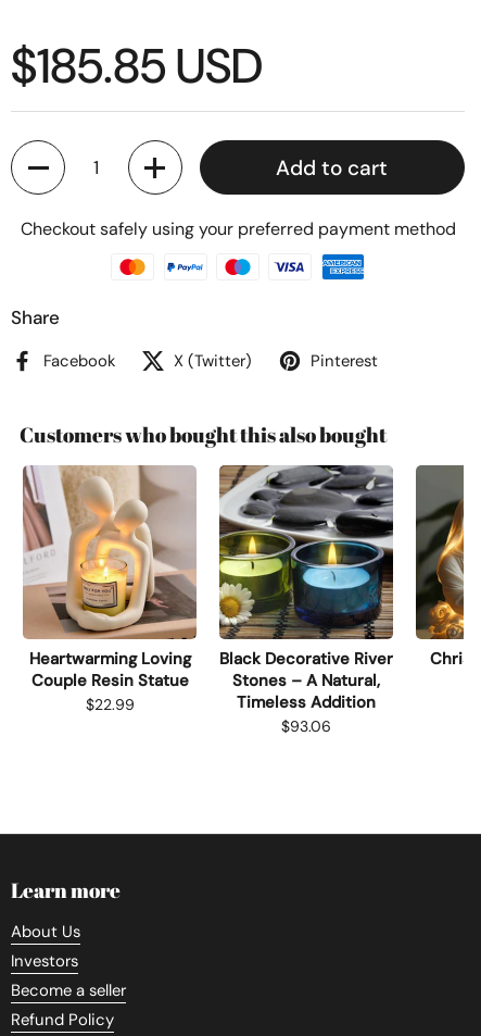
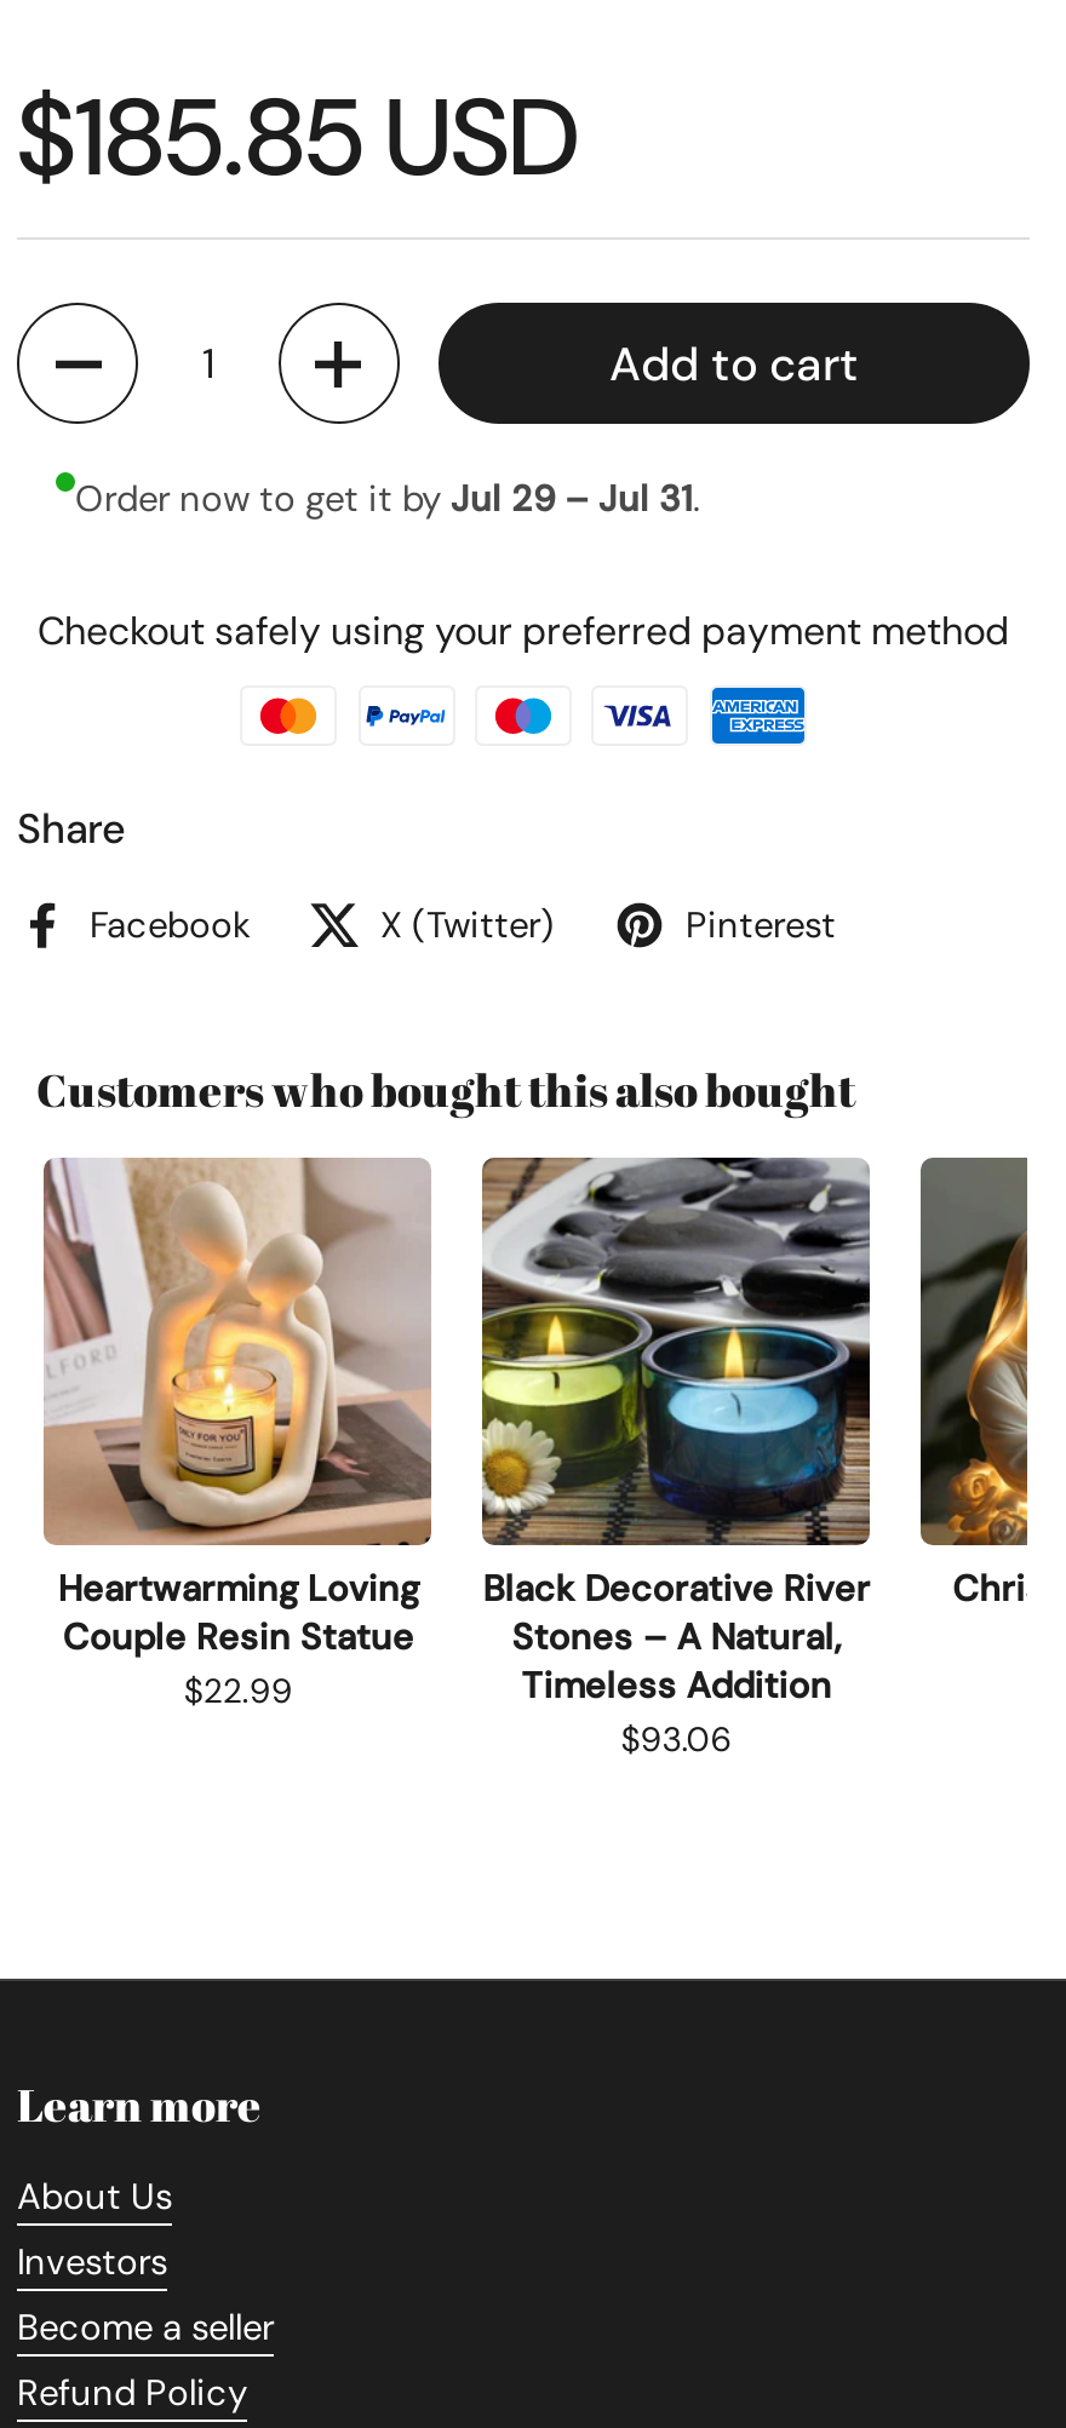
none -> [75,475,700,523] Order now to get it by Jul 29 – Jul 31.

